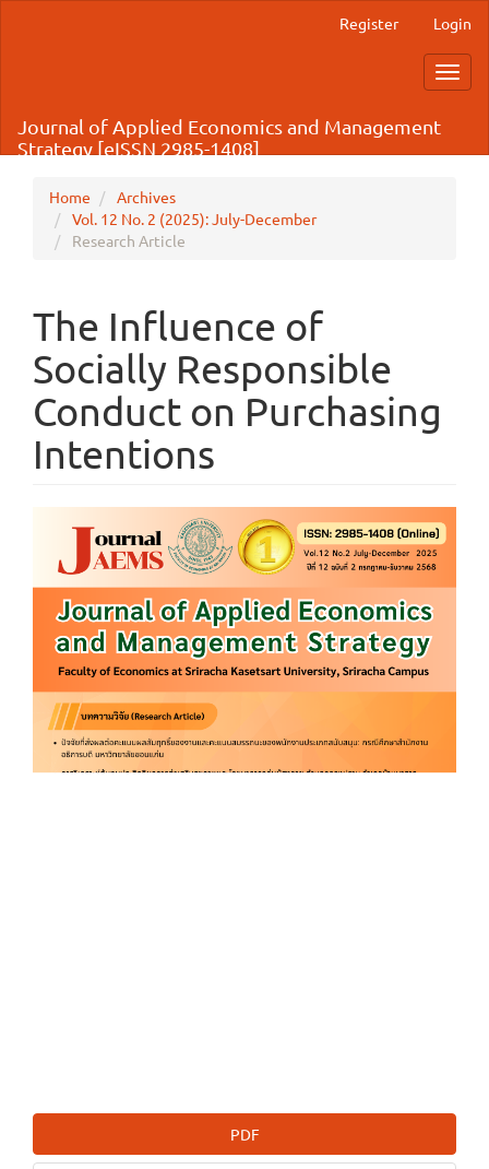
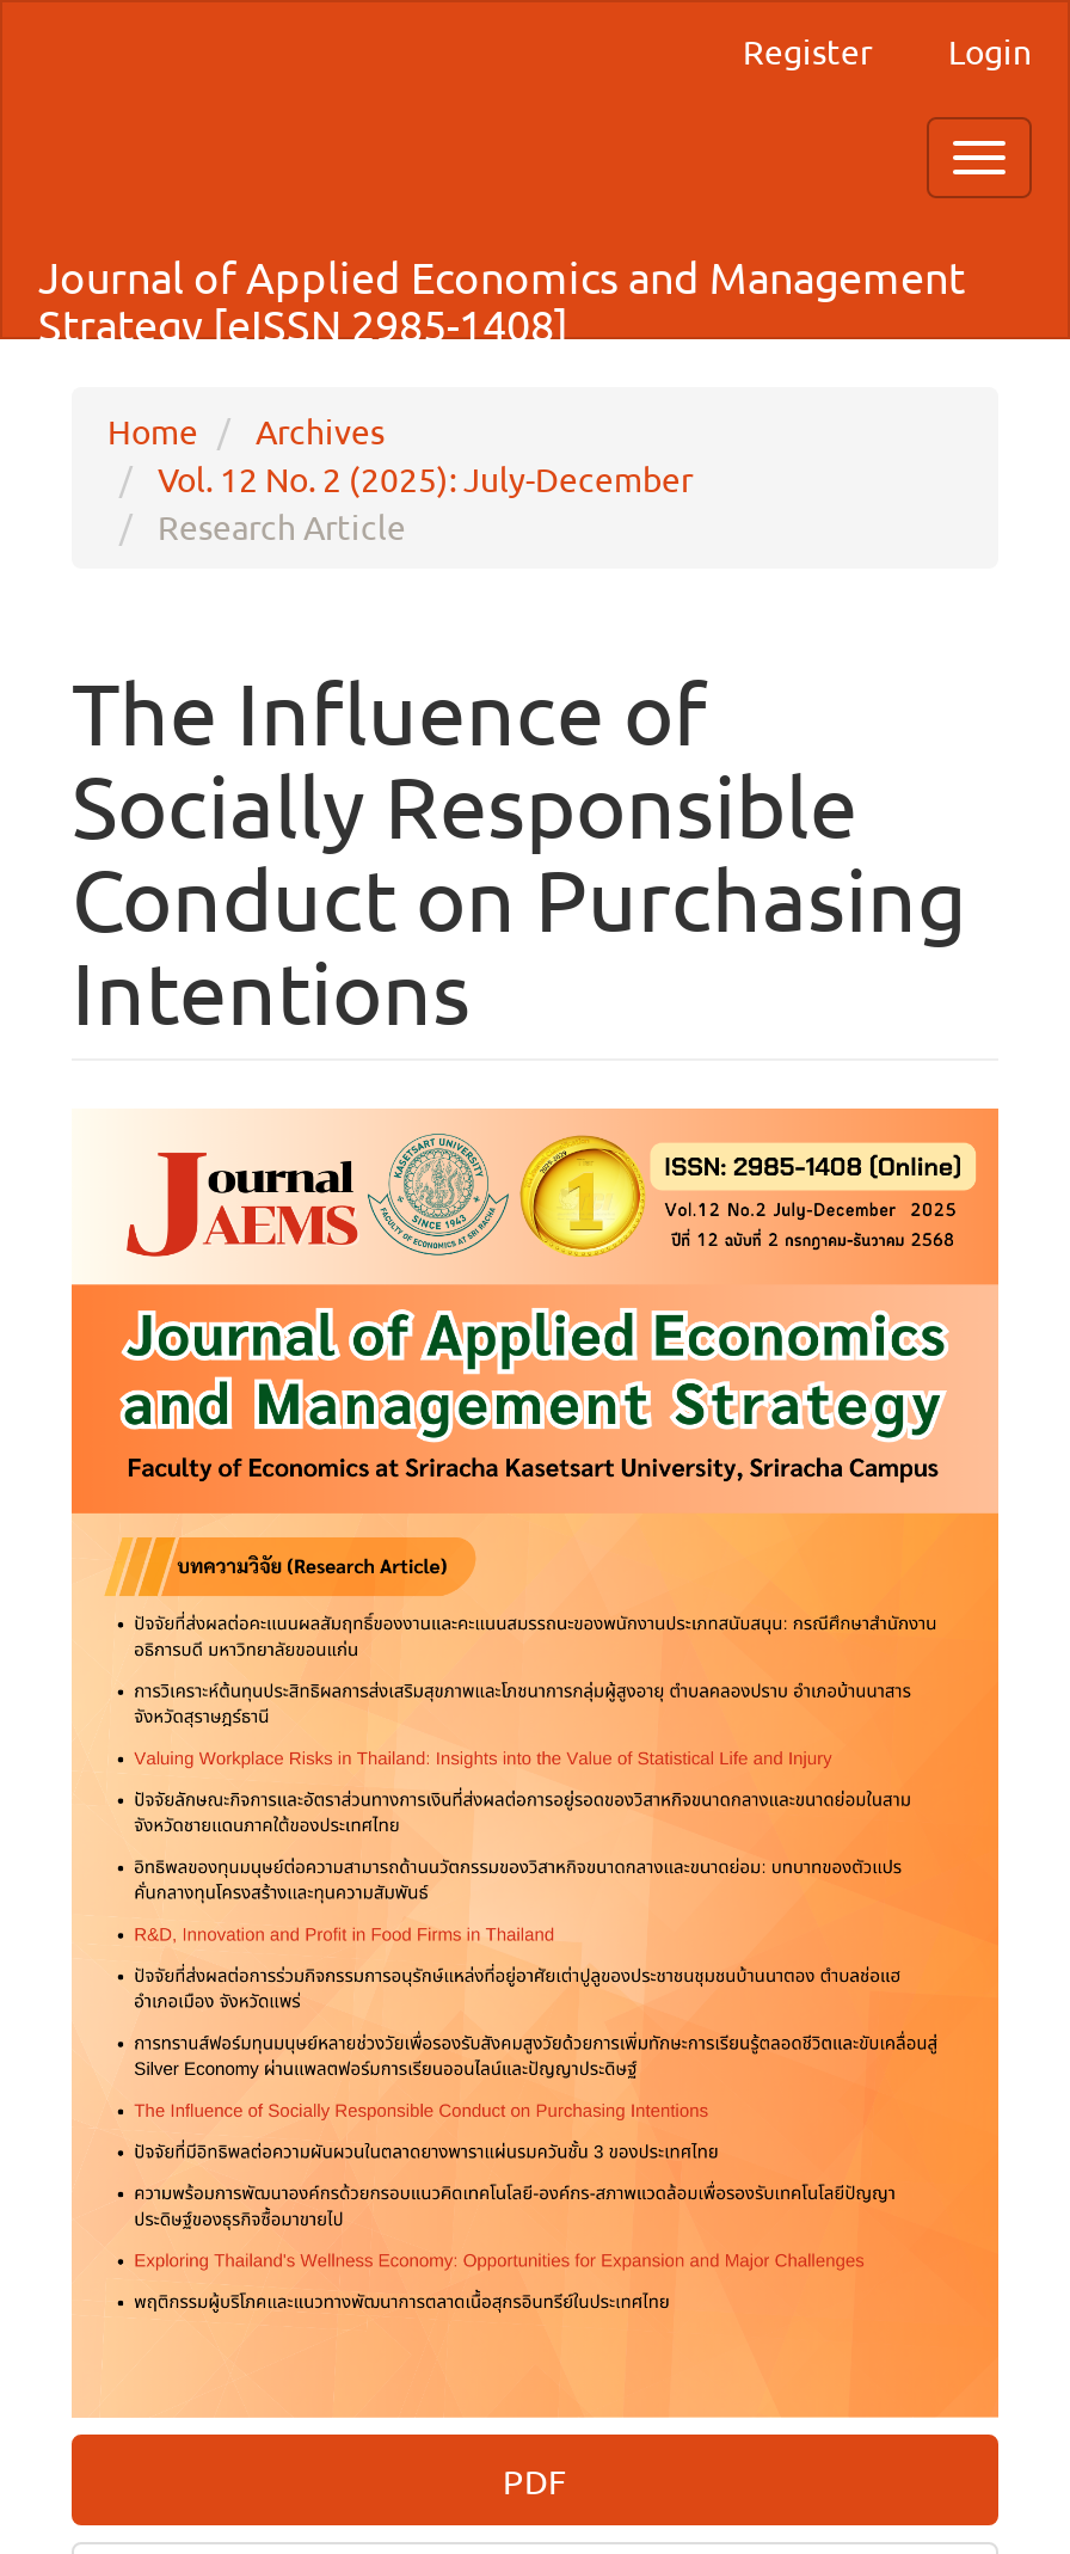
none -> [69,1687,1001,2420] [image]

